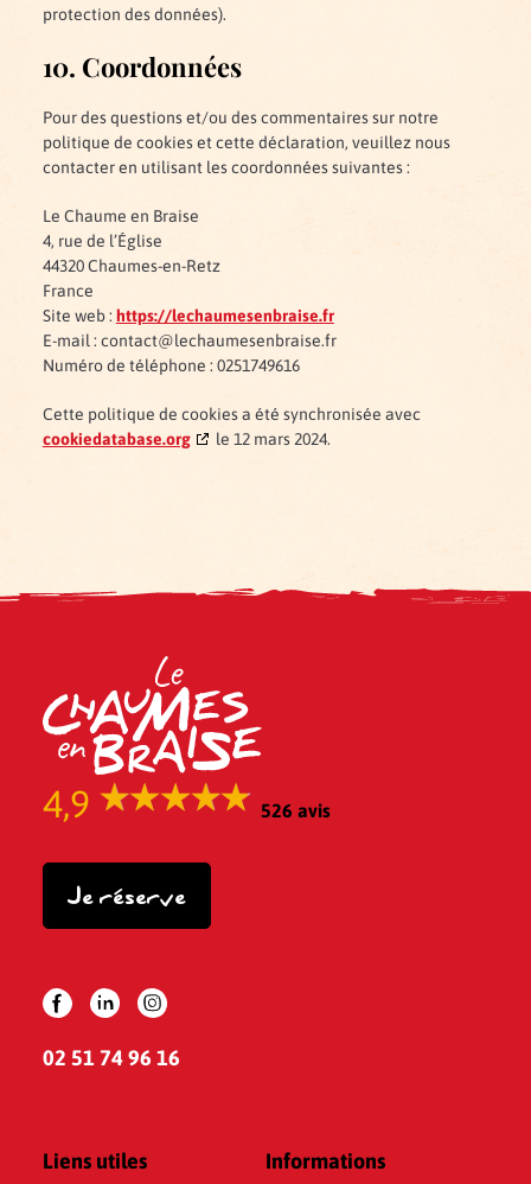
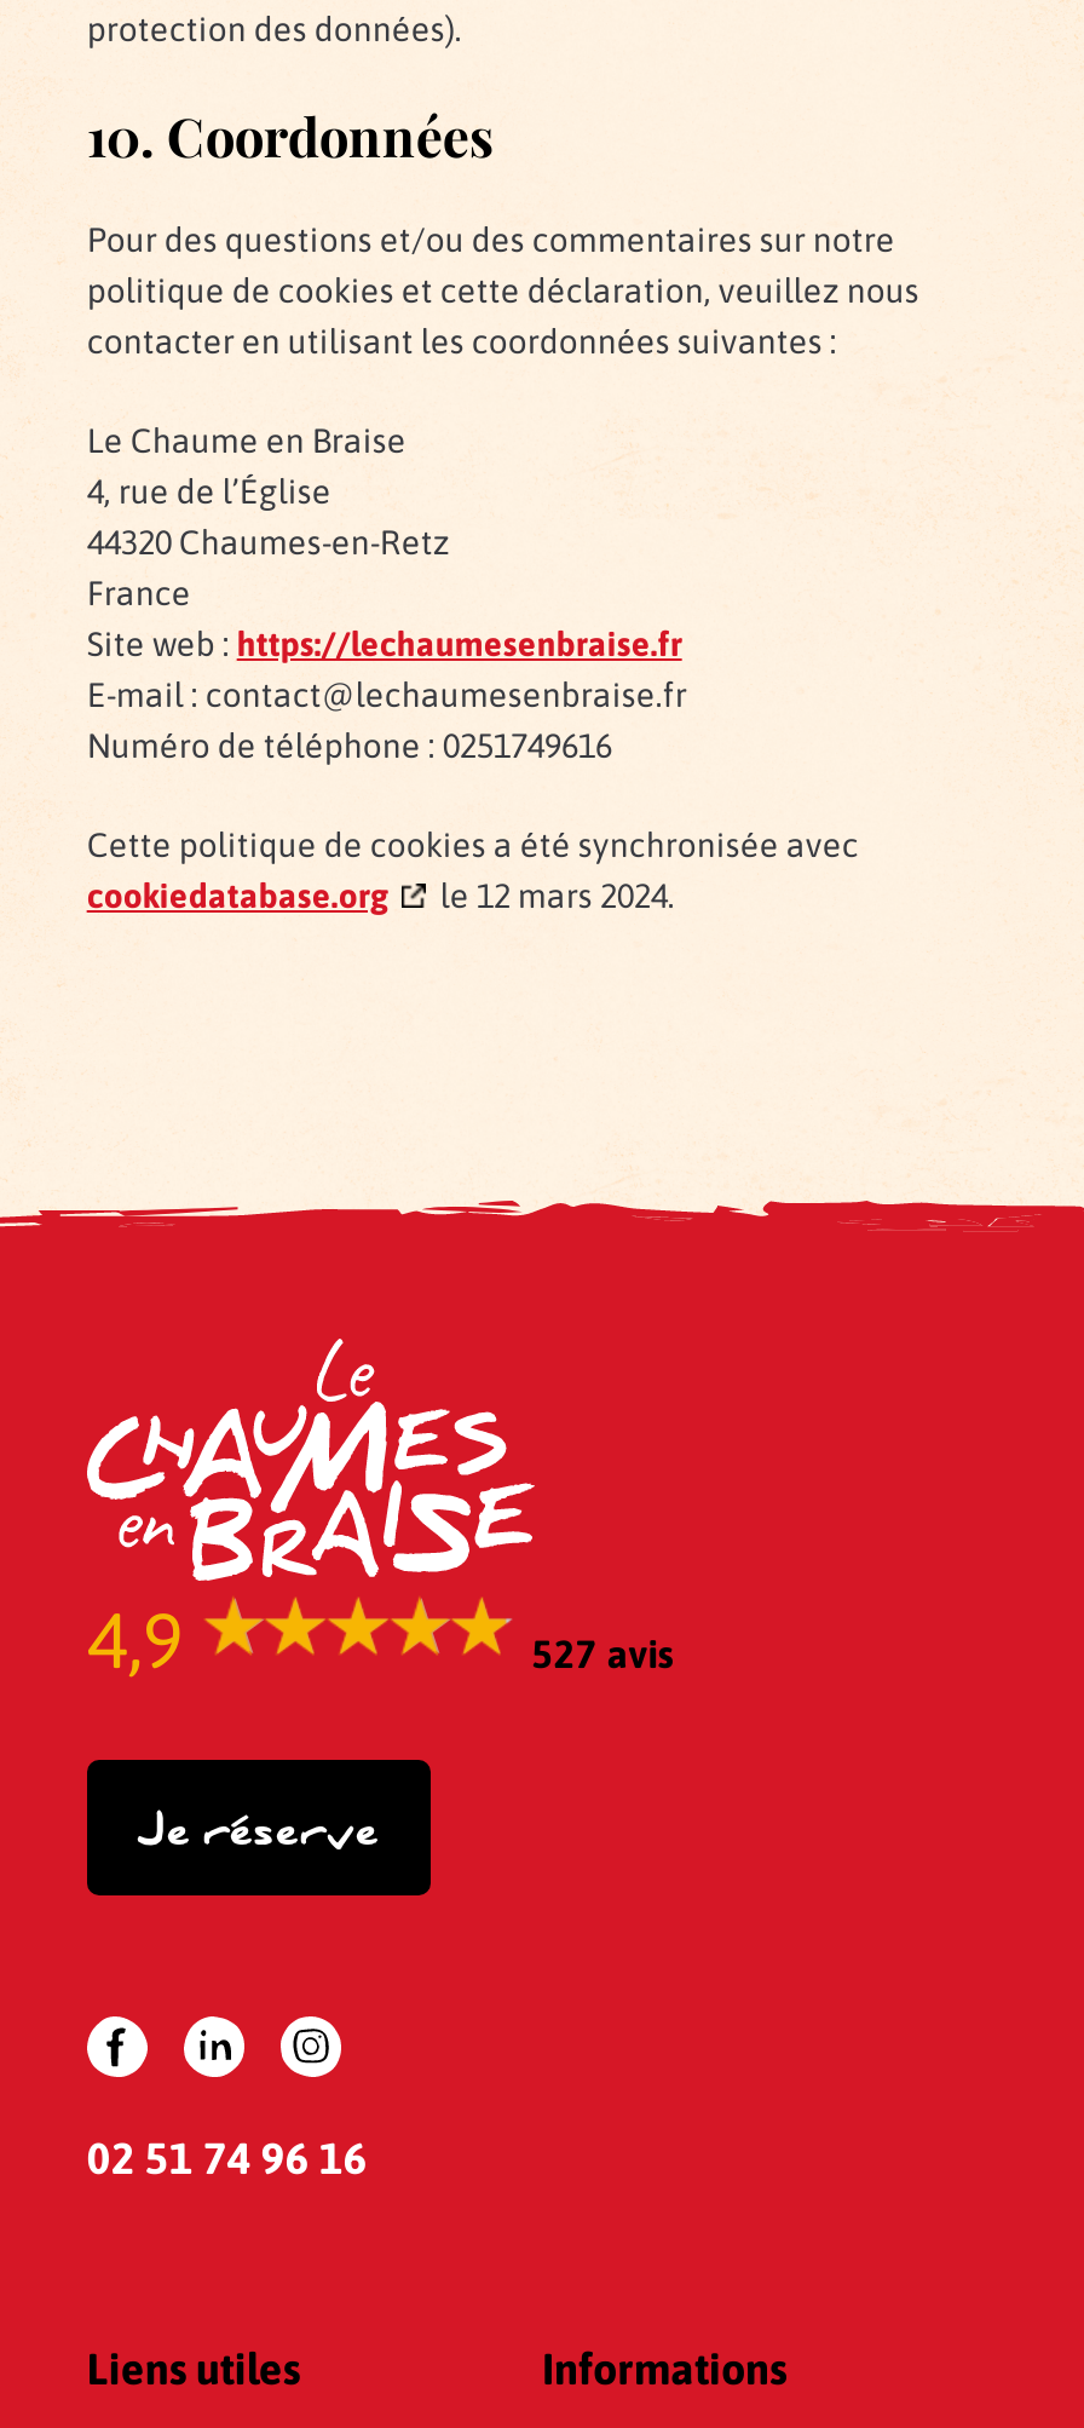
[261,800,330,821] 526 avis -> [532,1632,675,1675] 527 avis

